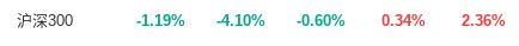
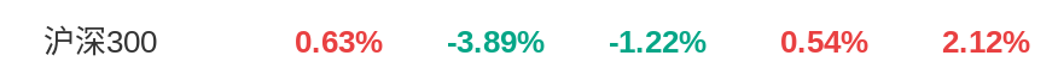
[136,12,185,29] -1.19% -> [295,24,384,60] 0.63%
[216,12,265,29] -4.10% -> [447,24,546,60] -3.89%
[297,12,346,29] -0.60% -> [609,24,708,60] -1.22%
[381,12,426,29] 0.34% -> [780,24,870,60] 0.54%
[462,12,506,29] 2.36% -> [942,24,1031,60] 2.12%

